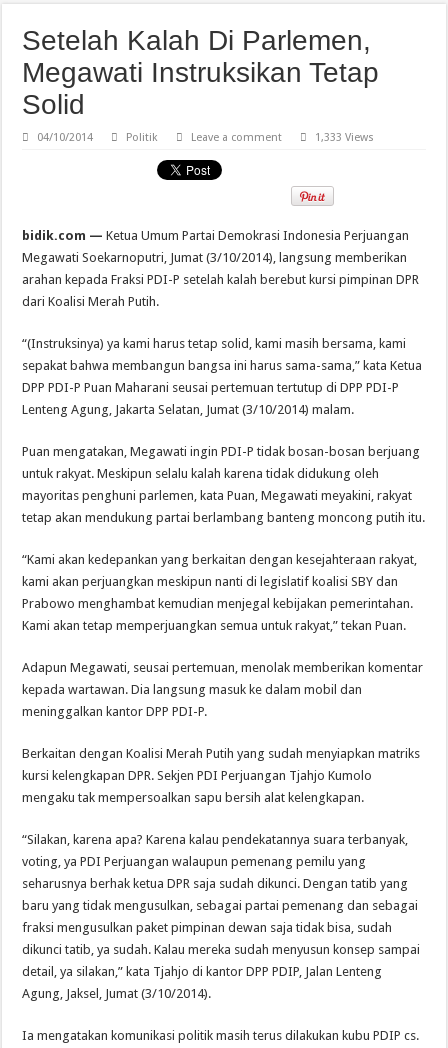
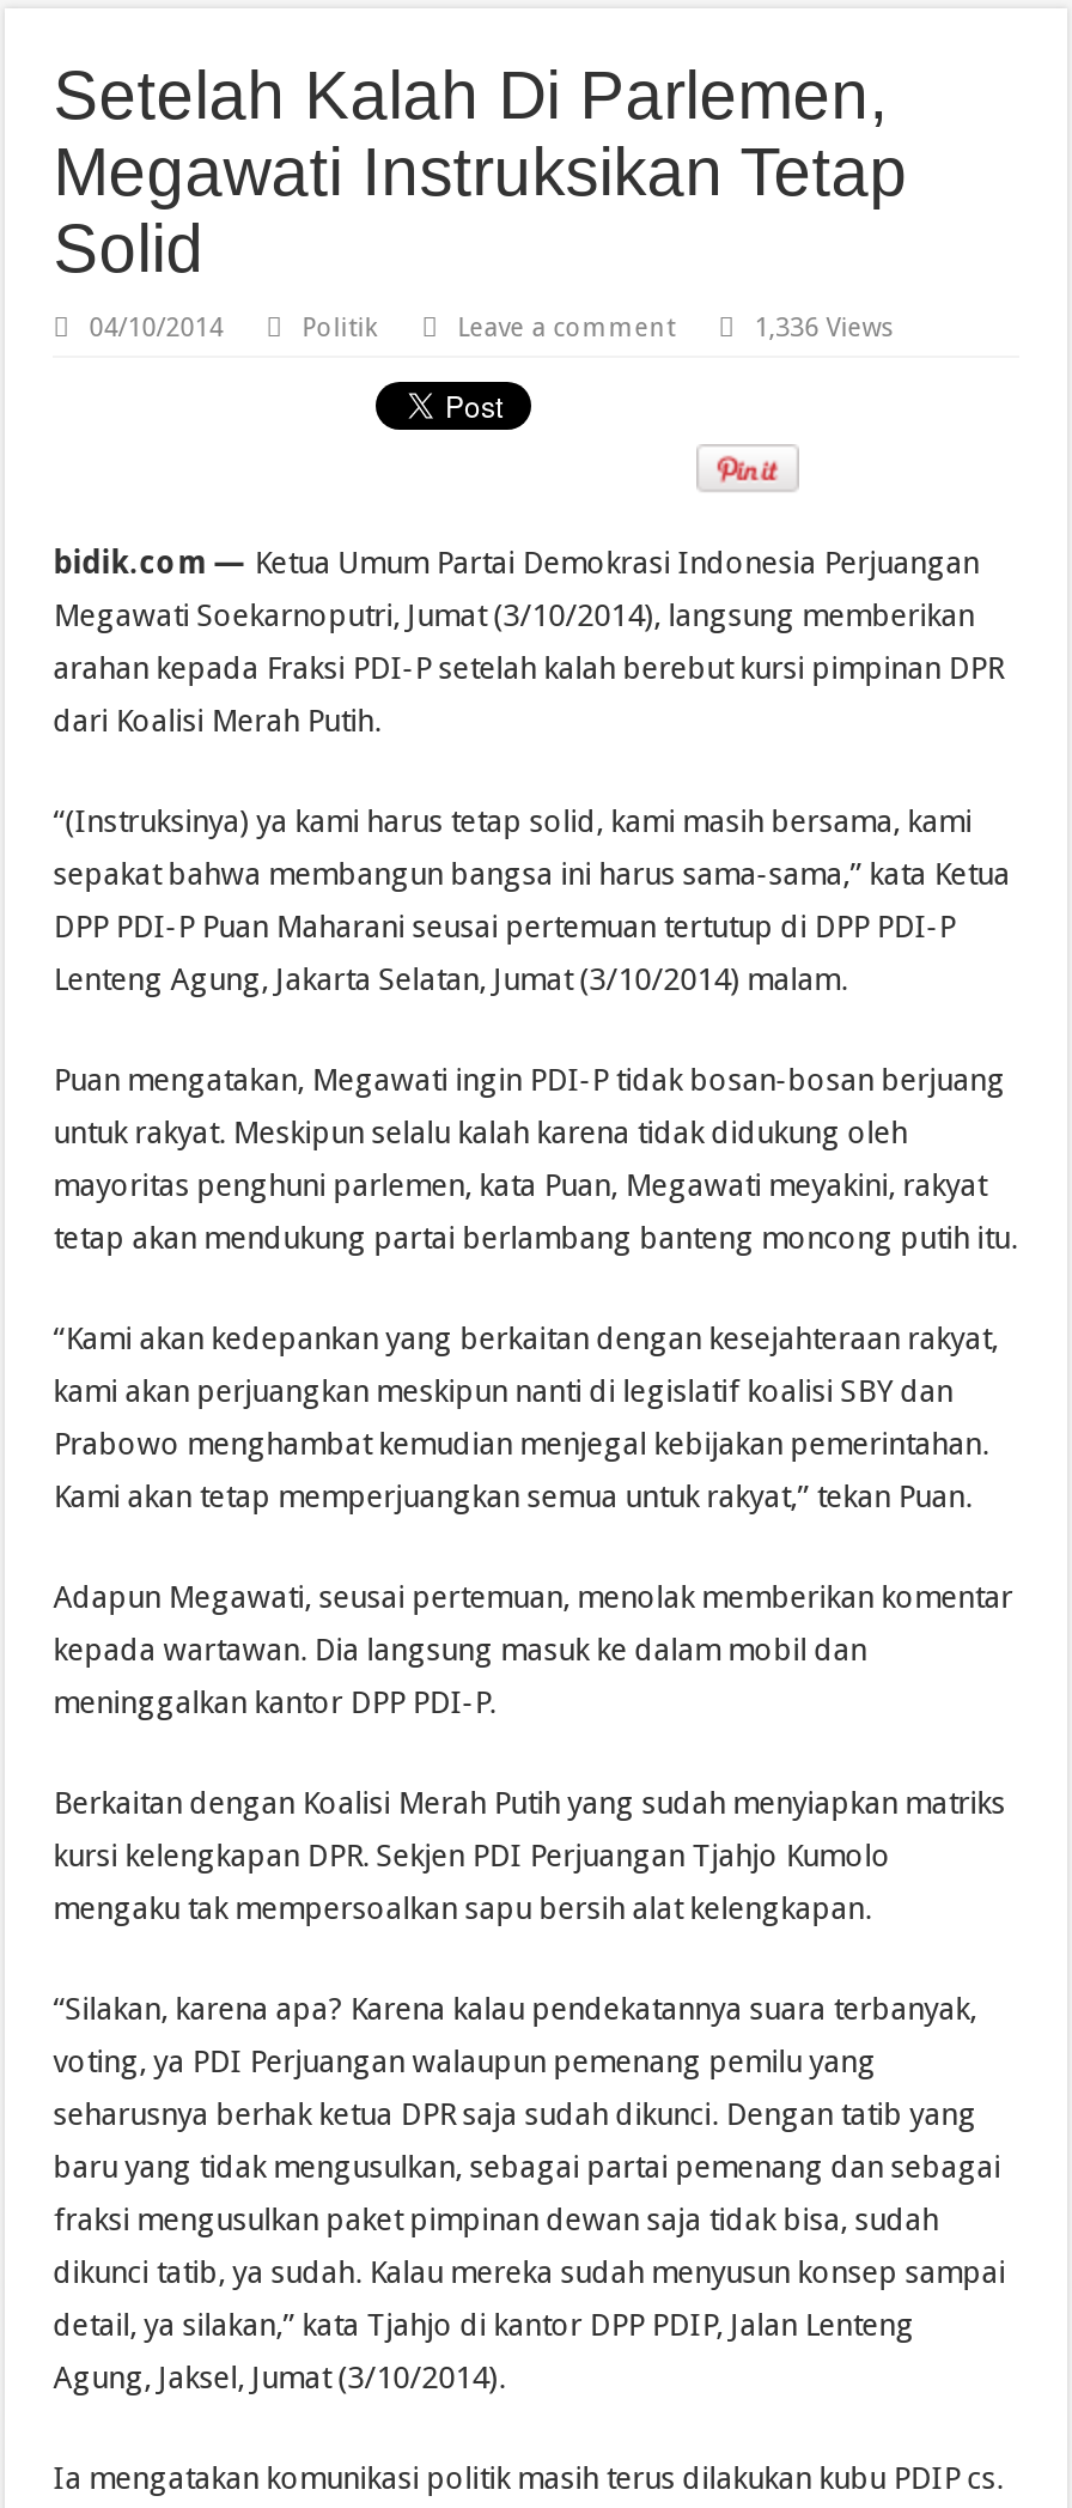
[315,131,374,144] 1,333 Views -> [754,312,895,343] 1,336 Views

